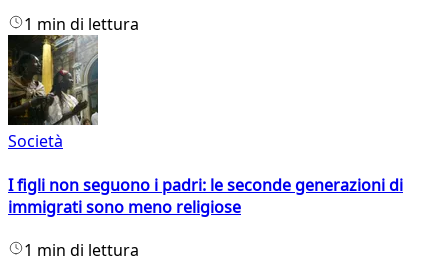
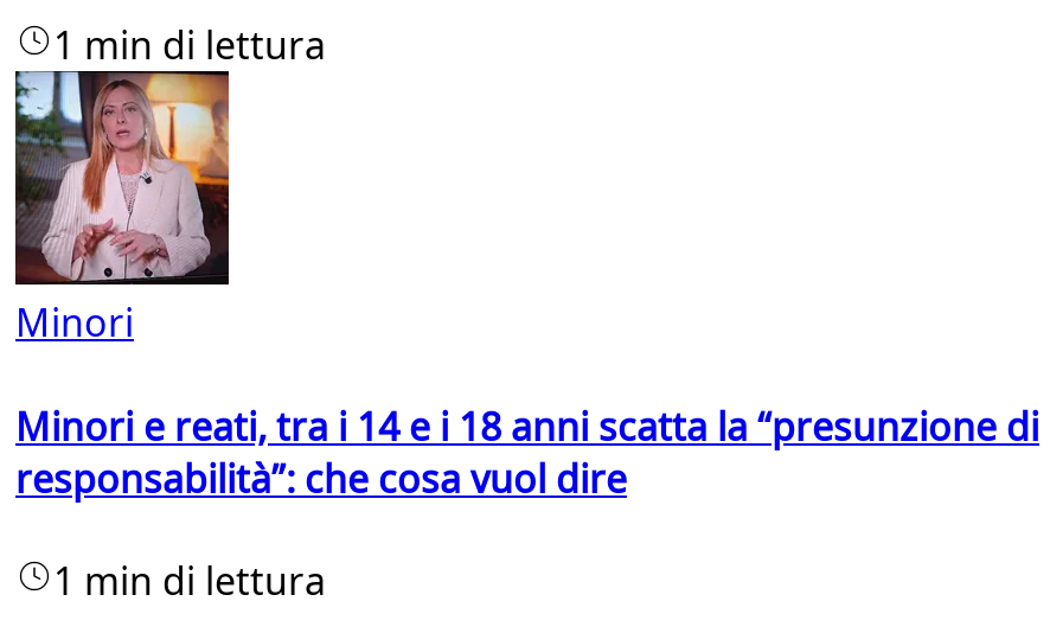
[8,34,99,152] [image] | Società -> [13,69,231,349] [image] | Minori
[8,173,403,217] I figli non seguono i padri: le seconde generazioni di | immigrati sono meno religiose -> [15,399,1039,504] Minori e reati, tra i 14 e i 18 anni scatta la “presunzione di | responsabilità”: che cosa vuol dire

